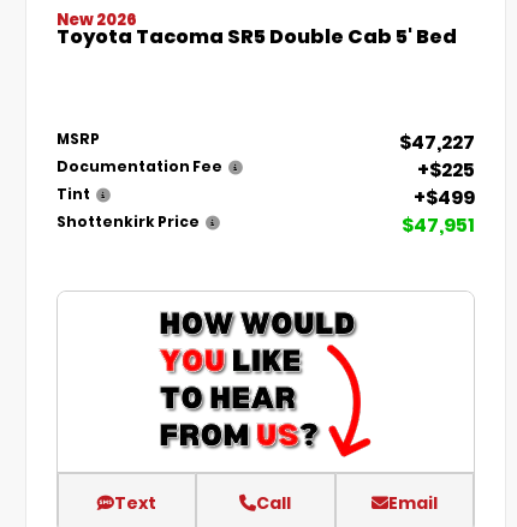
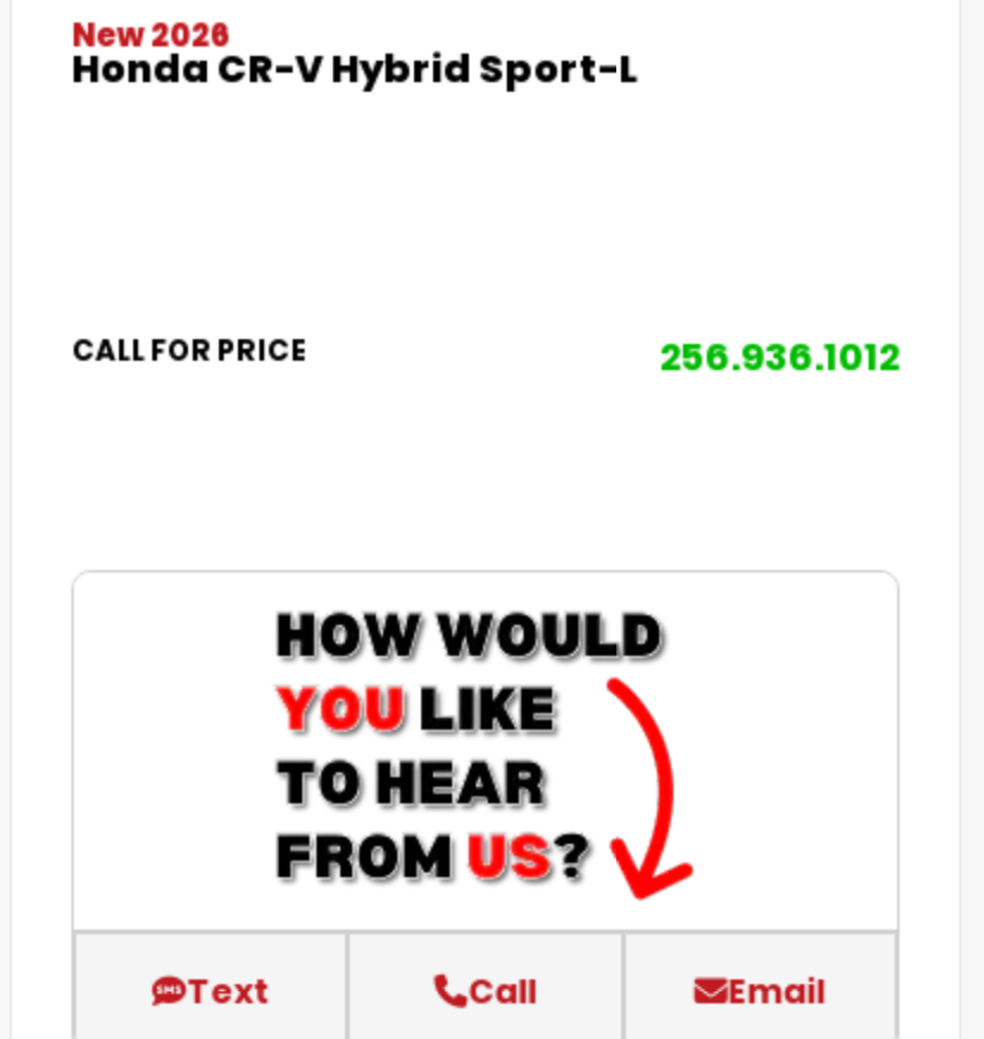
[57,22,457,50] Toyota Tacoma SR5 Double Cab 5' Bed -> [71,40,638,95] Honda CR-V Hybrid Sport-L
[57,128,475,239] MSRP | $47,227 | Documentation Fee | +$225 | Tint | +$499 | Shottenkirk Price | $47,951 -> [71,331,900,385] CALL FOR PRICE | 256.936.1012

